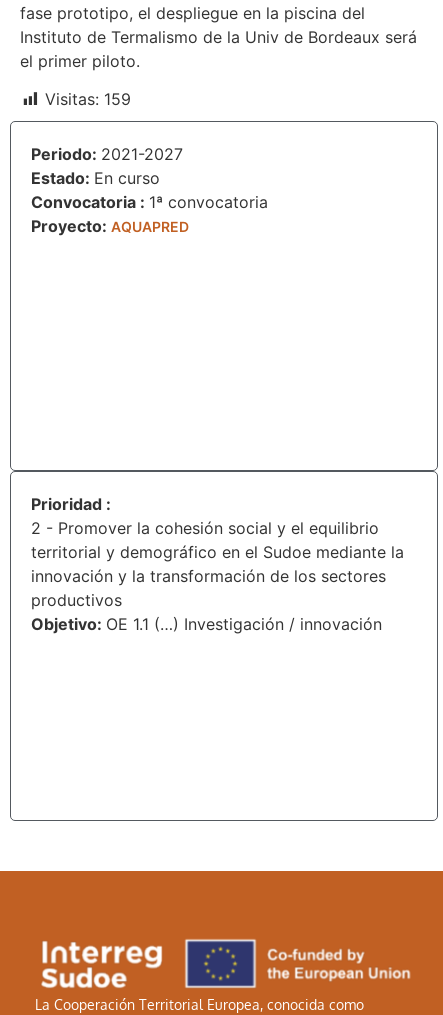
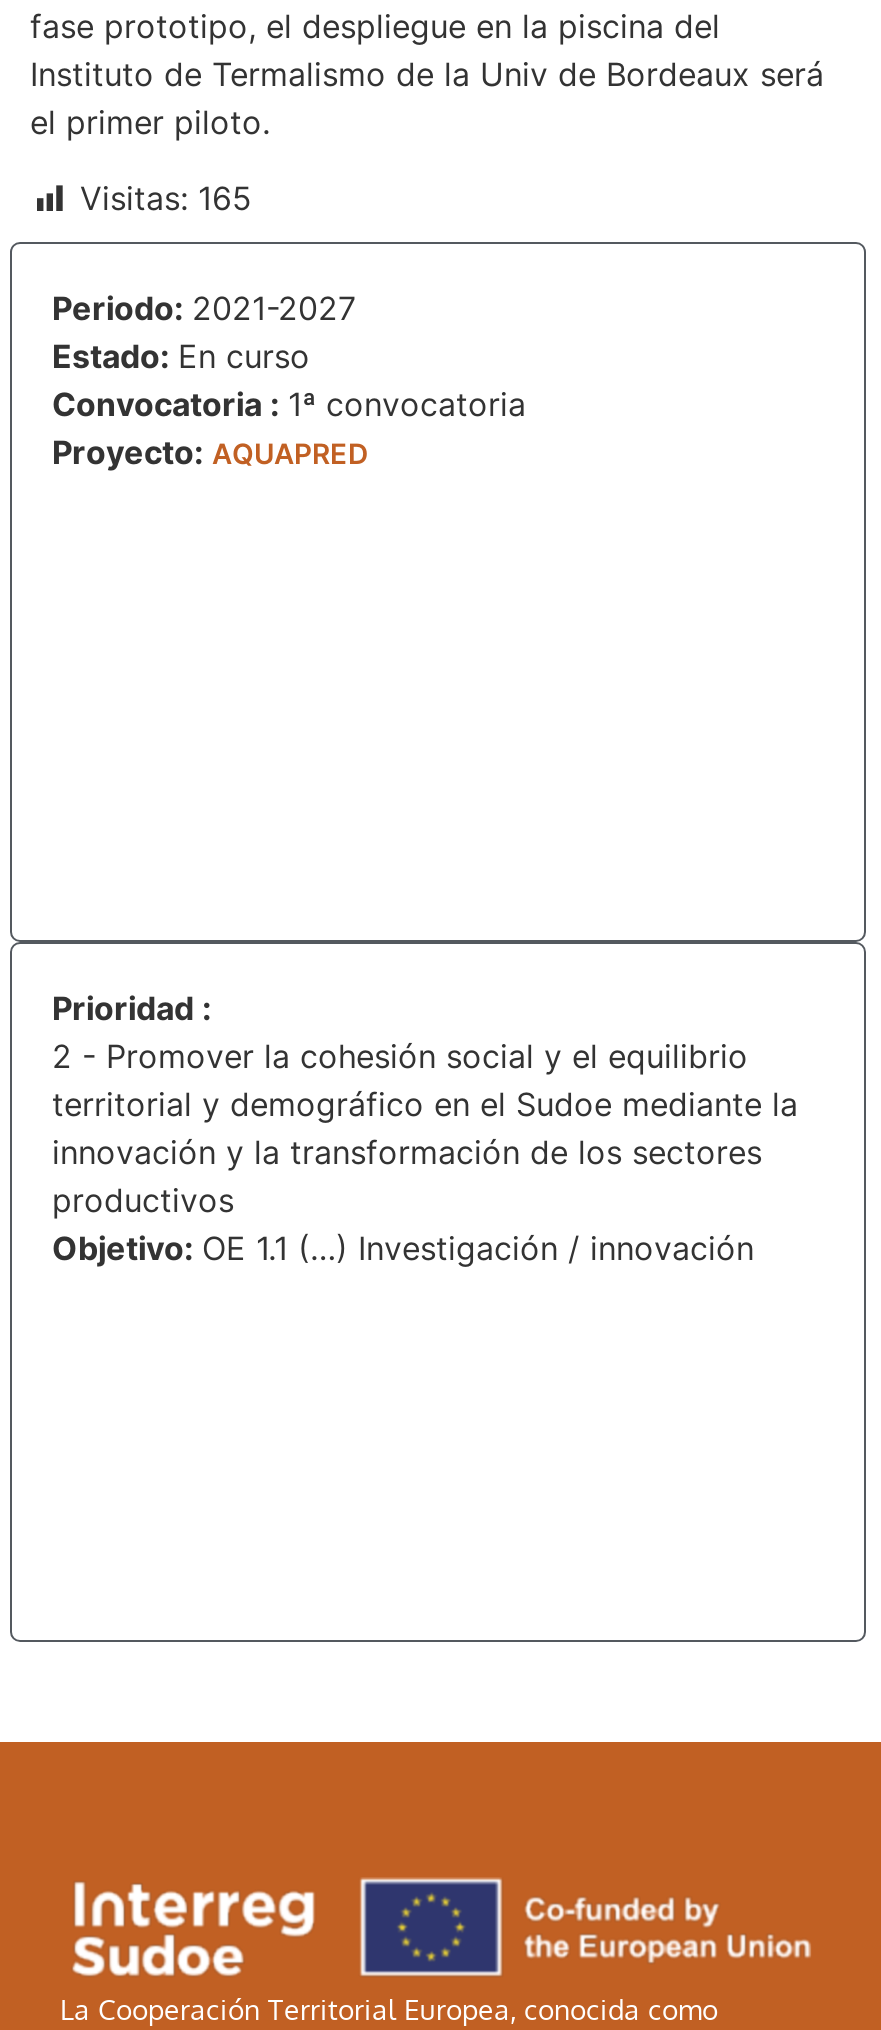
[45,89,131,109] Visitas: 159 -> [80,179,252,219] Visitas: 165

